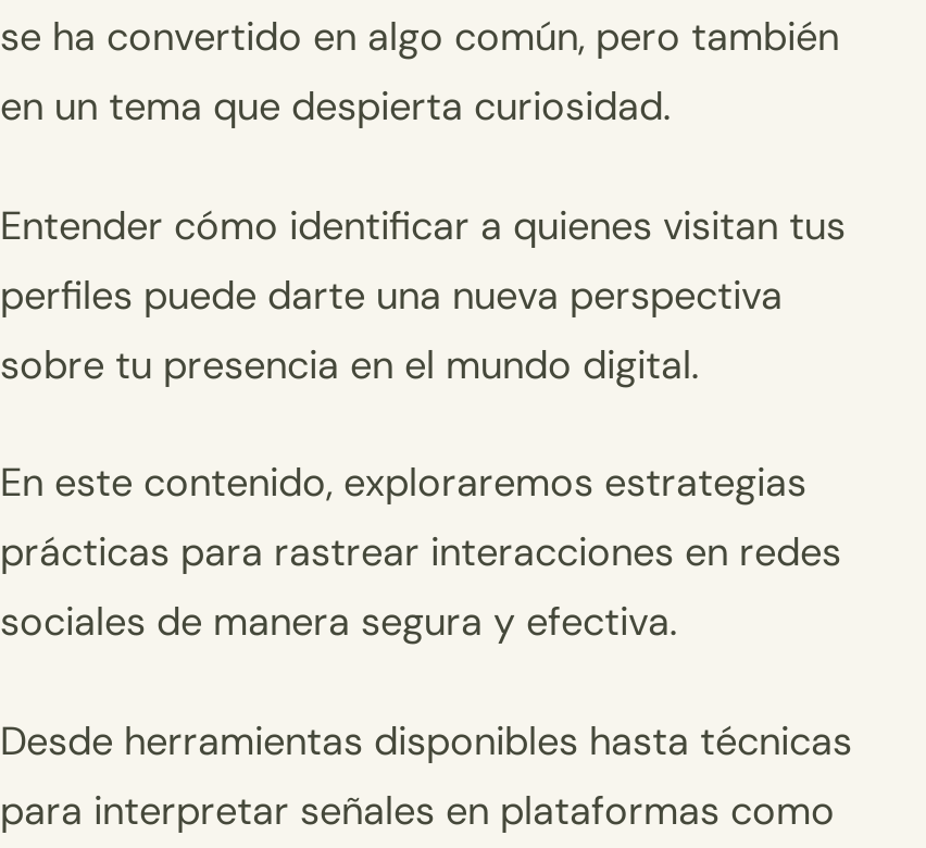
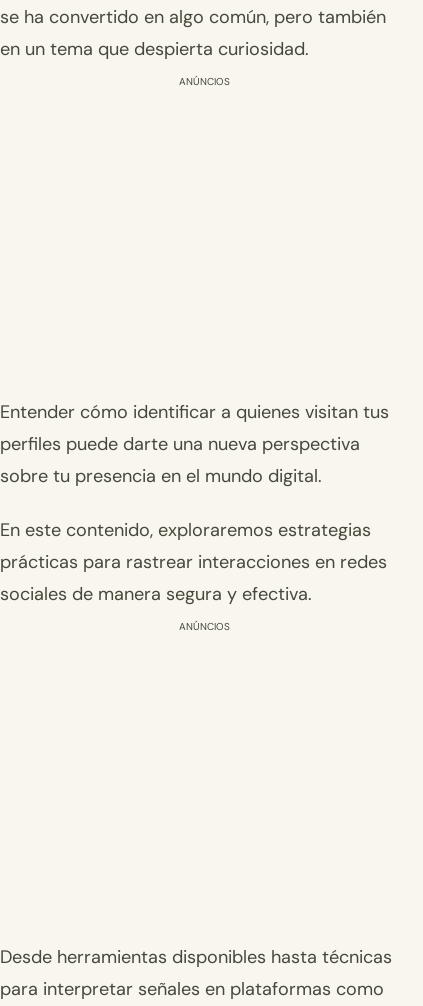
none -> [179,75,230,88] ANÚNCIOS
none -> [179,620,230,633] ANÚNCIOS

